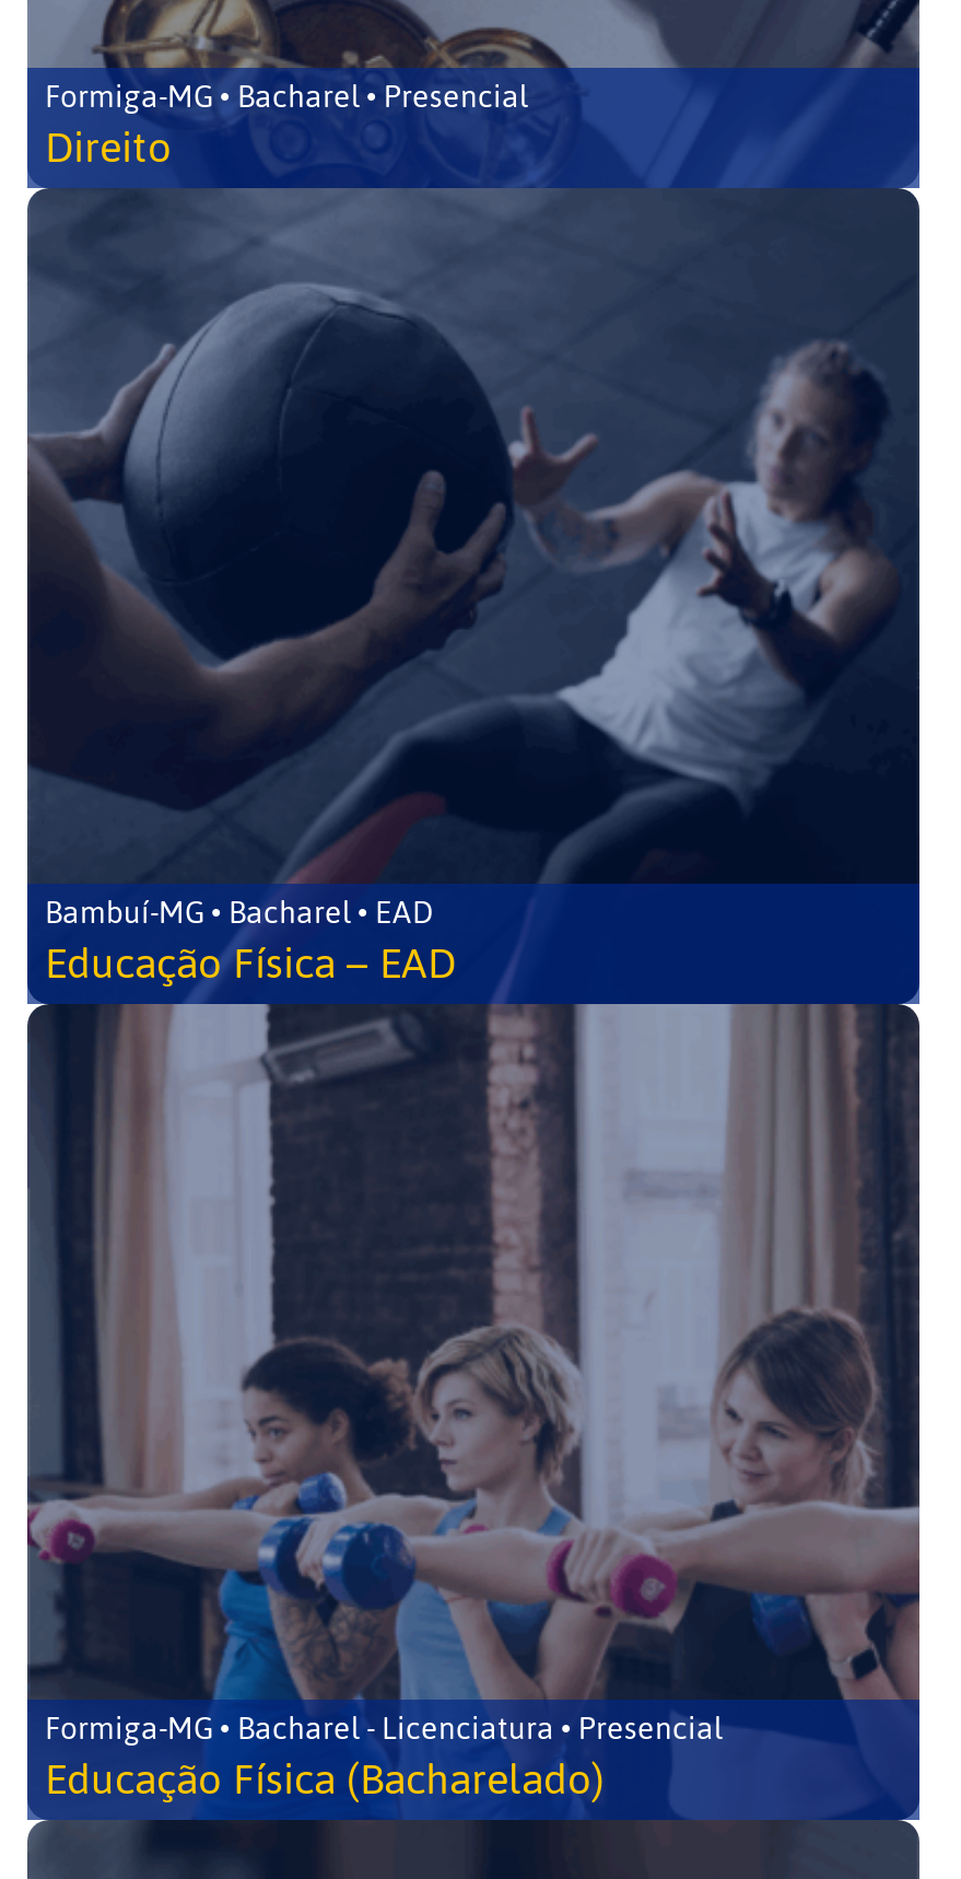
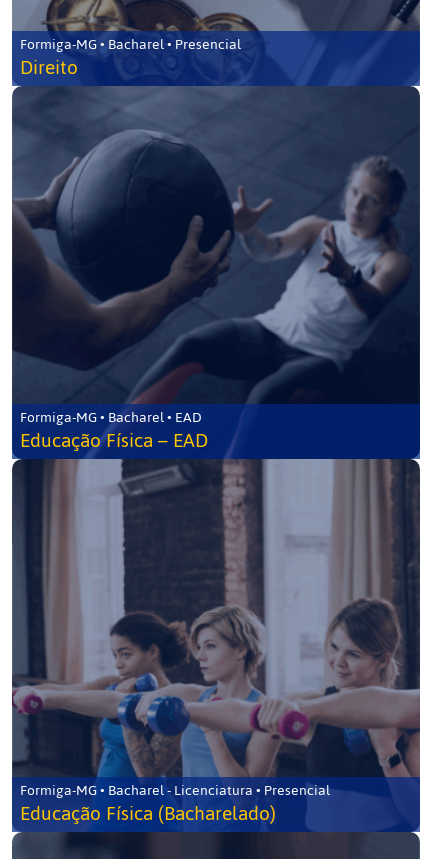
[45,884,434,943] Bambuí-MG • Bacharel • EAD -> [20,404,202,431] Formiga-MG • Bacharel • EAD

